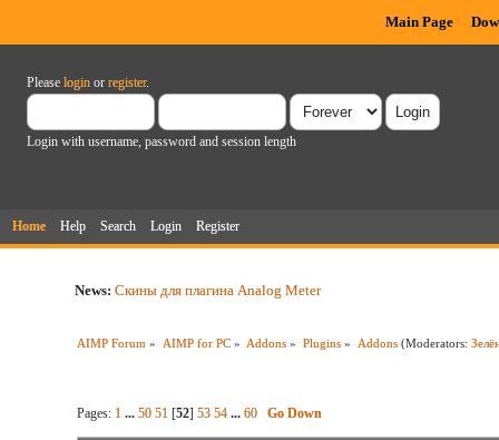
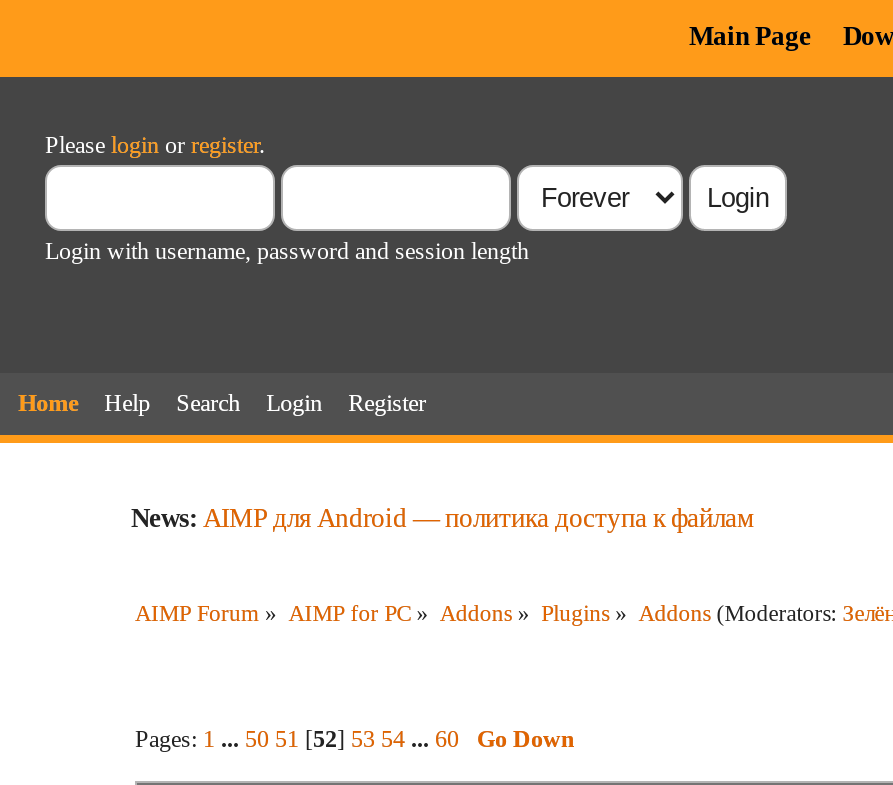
[75,282,321,299] News: Скины для плагина Analog Meter -> [131,503,753,533] News: AIMP для Android — политика доступа к файлам

